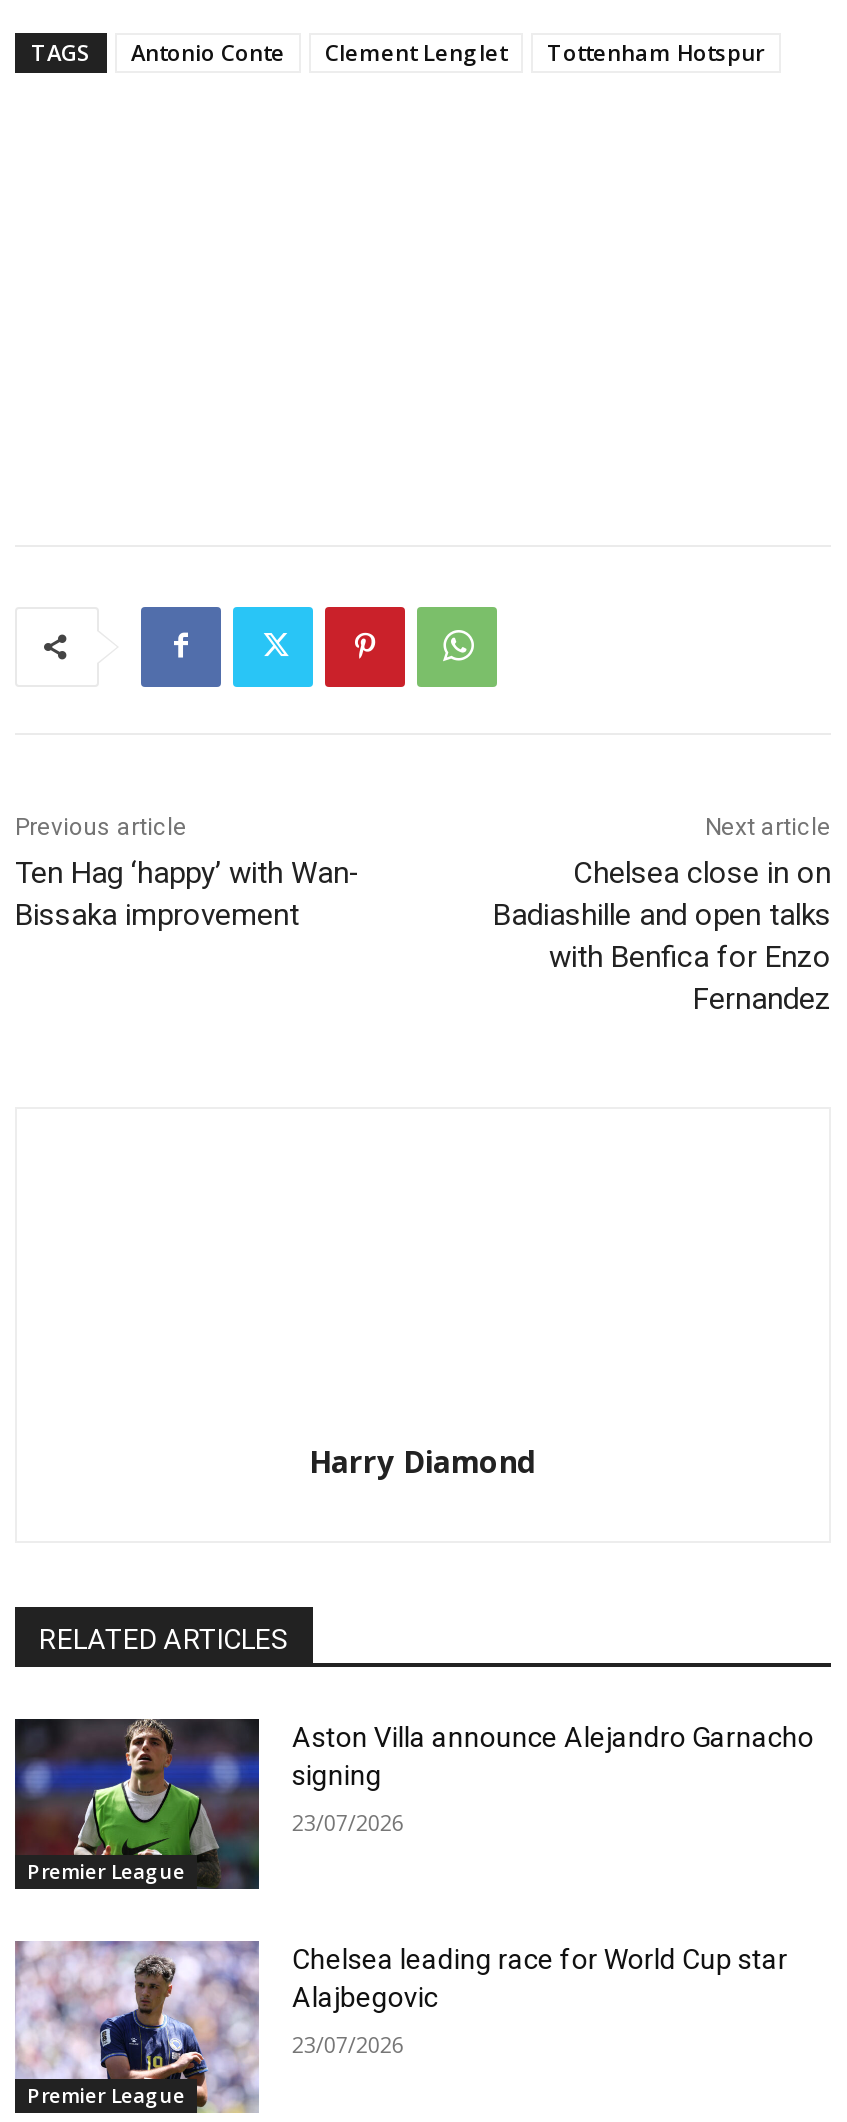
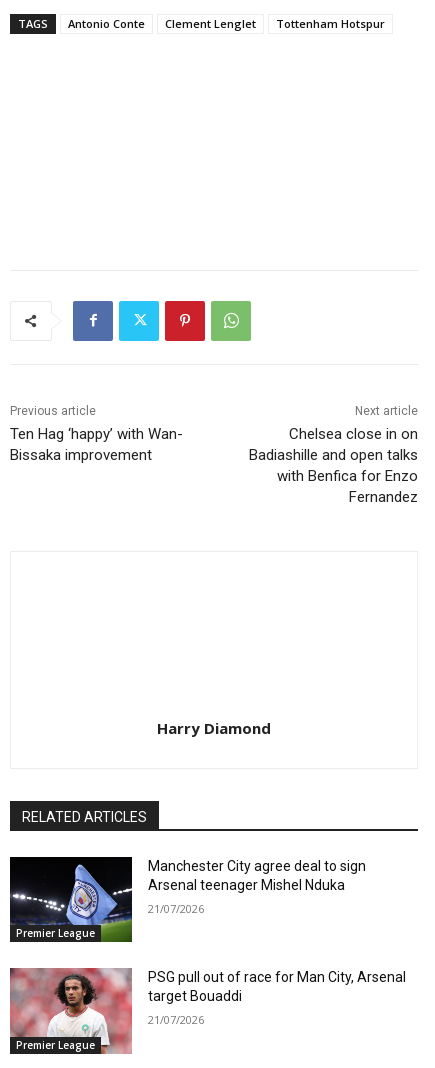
[15,1717,814,1889] [image] | Aston Villa announce Alejandro Garnacho | signing -> [10,857,366,942] [image] | Manchester City agree deal to sign | Arsenal teenager Mishel Nduka
[292,1806,404,1836] 23/07/2026 -> [148,900,204,915] 21/07/2026
[15,1941,788,2113] [image] | Chelsea leading race for World Cup star | Alajbegovic -> [10,967,406,1054] [image] | PSG pull out of race for Man City, Arsenal | target Bouaddi
[292,2029,404,2059] 23/07/2026 -> [148,1012,204,1027] 21/07/2026

